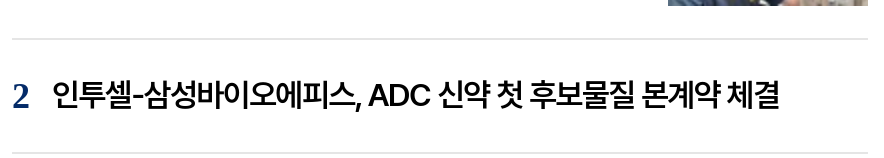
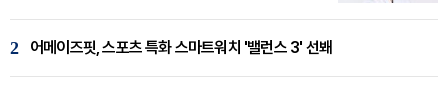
[52,76,780,114] 인투셀-삼성바이오에피스, ADC 신약 첫 후보물질 본계약 체결 -> [30,38,332,57] 어메이즈핏, 스포츠 특화 스마트워치 '밸런스 3' 선봬

